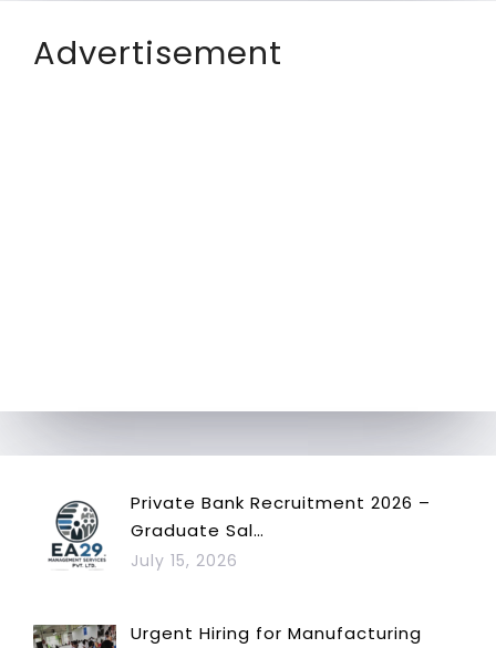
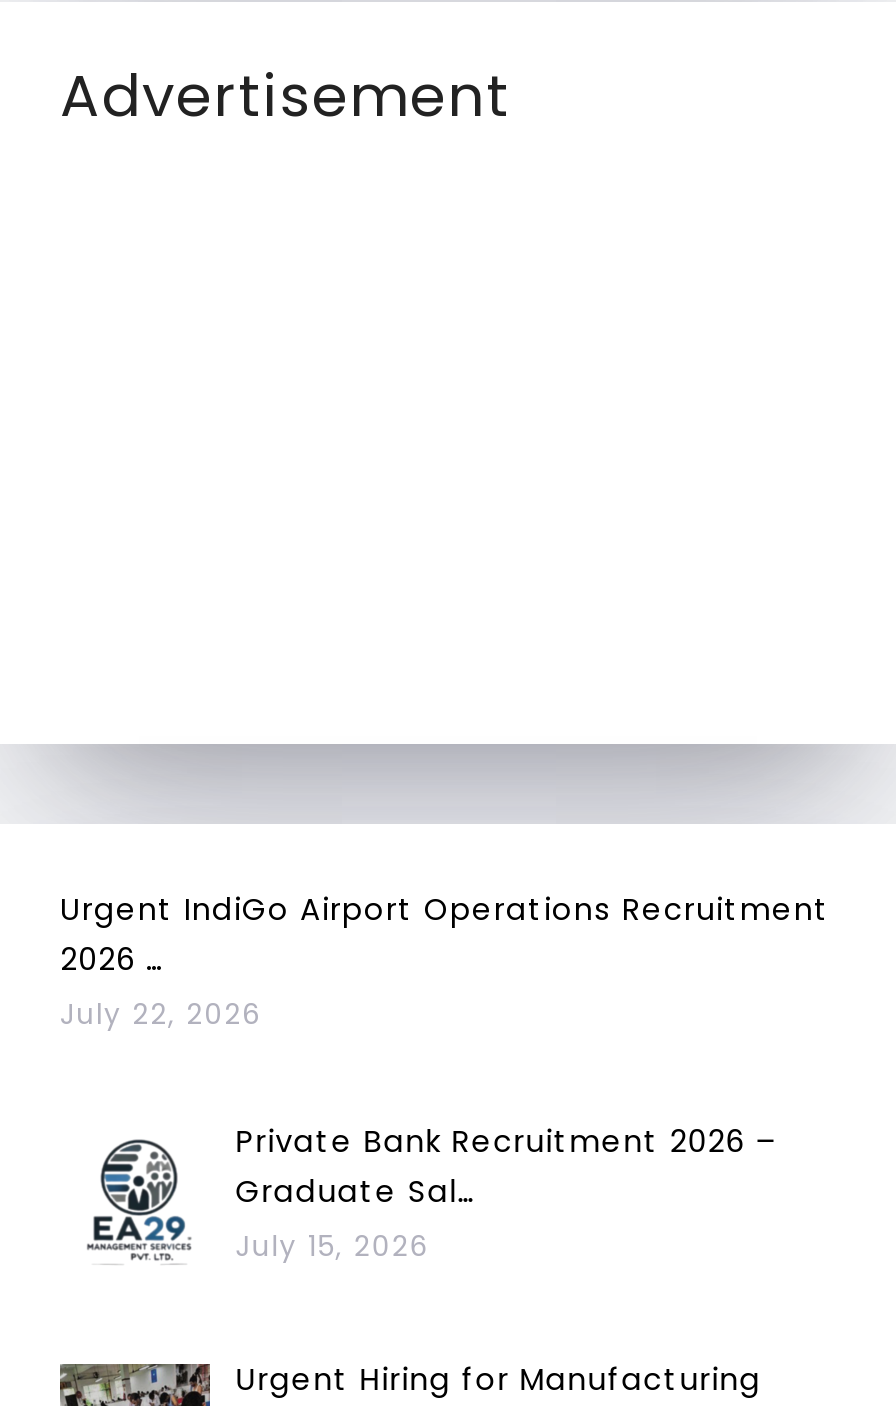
none -> [60,887,830,1033] Urgent IndiGo Airport Operations Recruitment | 2026 … | July 22, 2026

